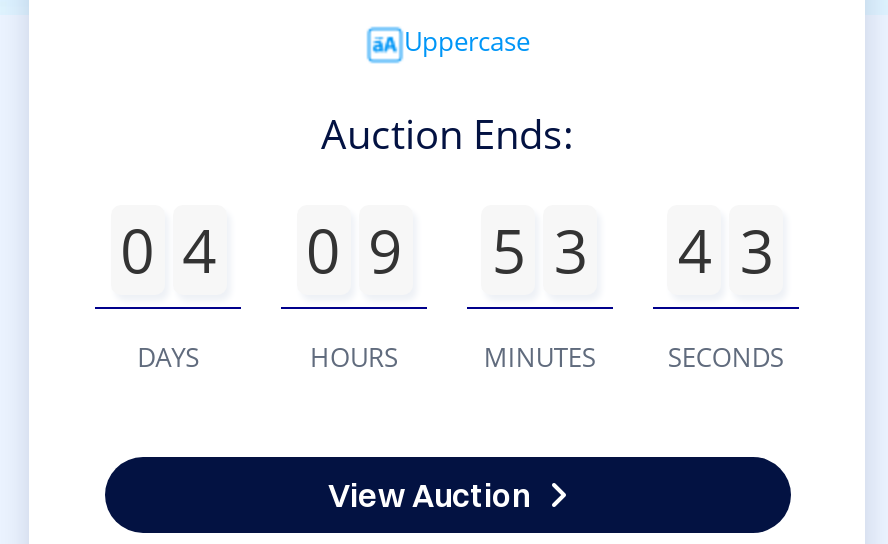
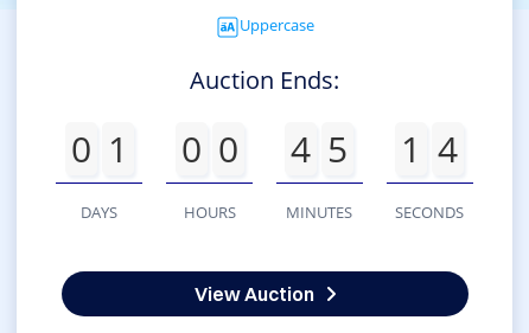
[120,209,216,291] 0 4 -> [71,124,128,173] 0 1
[306,209,402,291] 0 9 -> [181,124,238,173] 0 0
[492,209,588,291] 5 3 -> [291,124,348,173] 4 5
[678,209,774,291] 4 3 -> [401,124,458,173] 1 4

